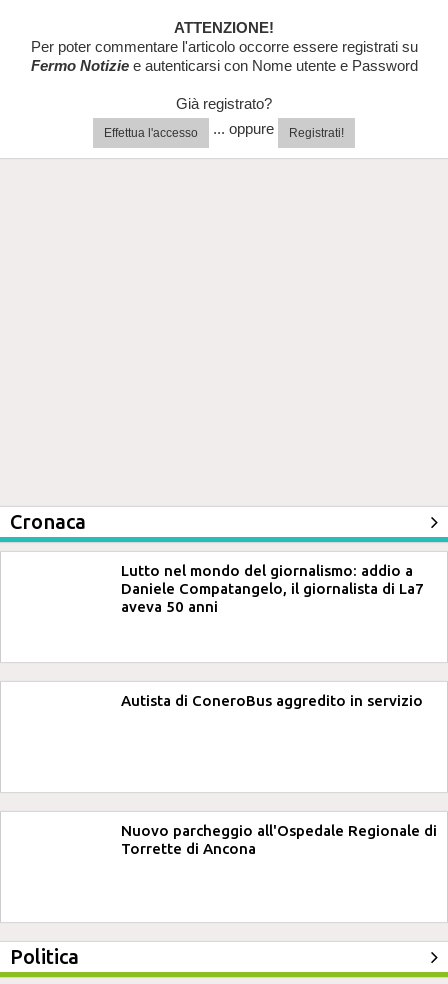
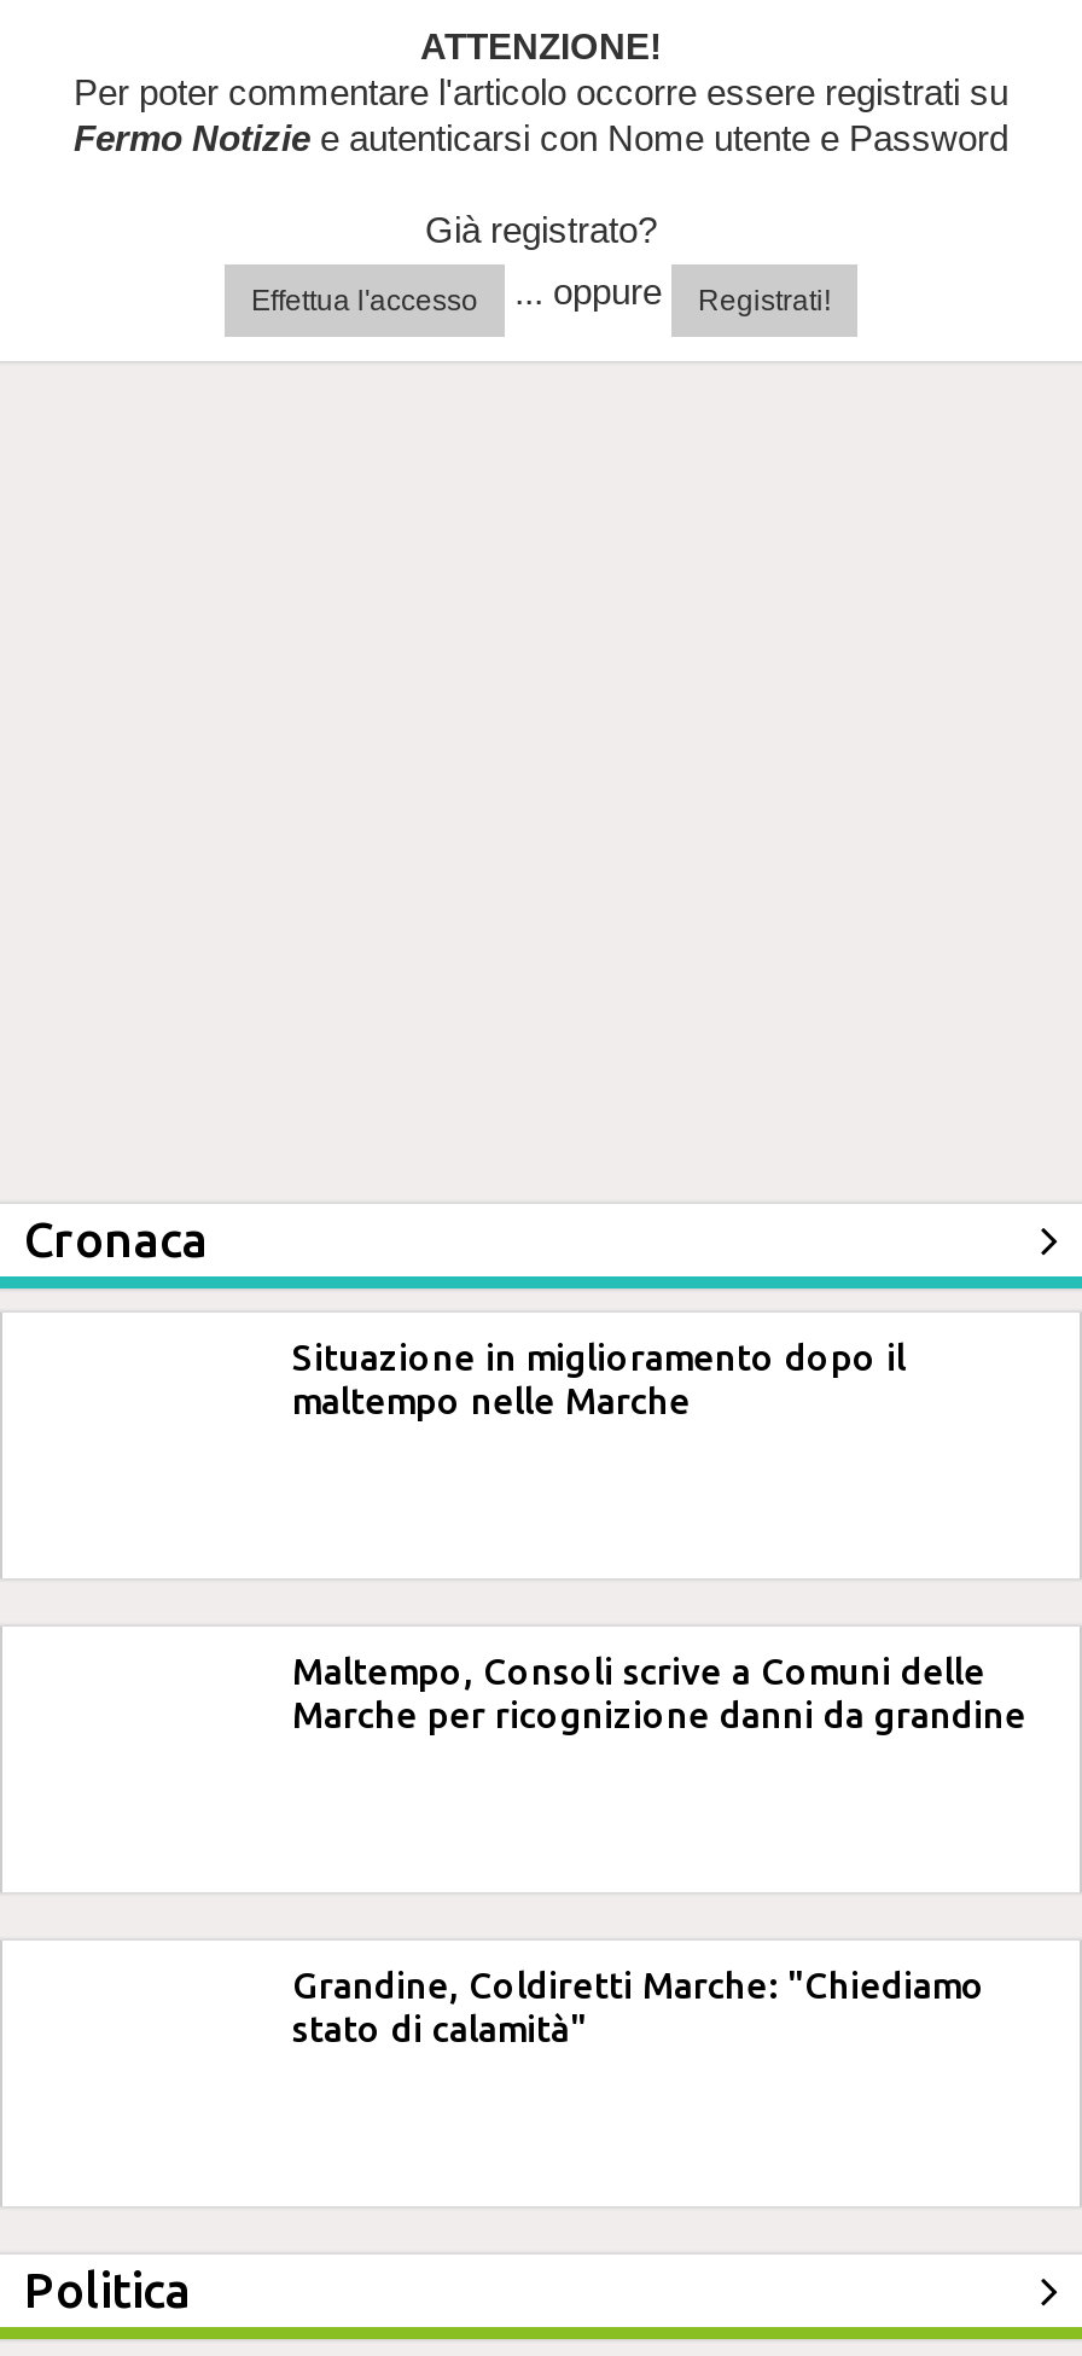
[121,562,424,615] Lutto nel mondo del giornalismo: addio a | Daniele Compatangelo, il giornalista di La7 | aveva 50 anni -> [292,1337,906,1421] Situazione in miglioramento dopo il | maltempo nelle Marche
[121,692,423,709] Autista di ConeroBus aggredito in servizio -> [292,1651,1026,1735] Maltempo, Consoli scrive a Comuni delle | Marche per ricognizione danni da grandine
[121,822,437,857] Nuovo parcheggio all'Ospedale Regionale di | Torrette di Ancona -> [292,1965,985,2049] Grandine, Coldiretti Marche: "Chiediamo | stato di calamità"

